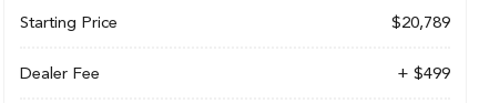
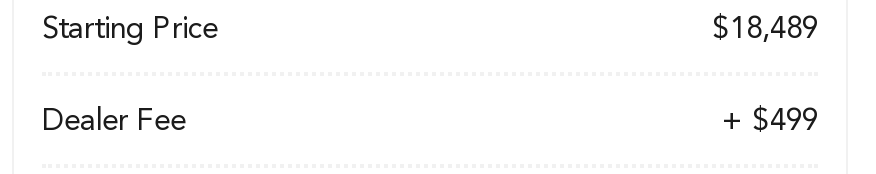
[391,12,450,32] $20,789 -> [712,10,818,46] $18,489

